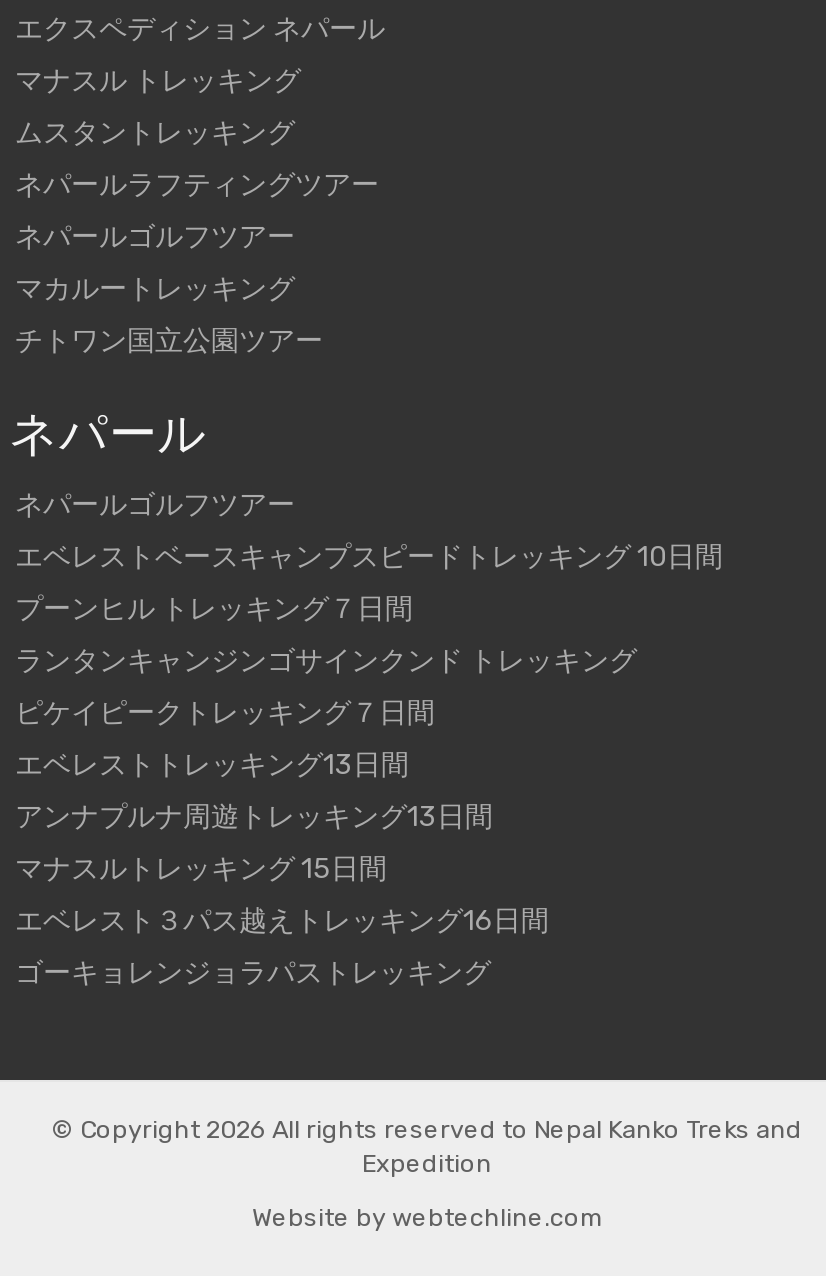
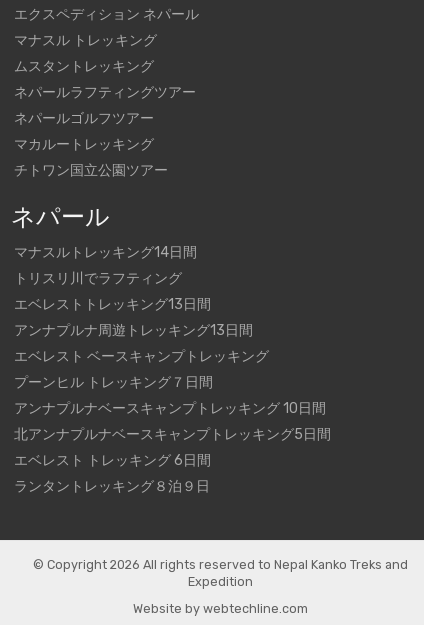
[15,489,723,731] ネパールゴルフツアー | エベレストベースキャンプスピードトレッキング 10日間 | ランタンキャンジンゴサインクンド トレッキング | ピケイピークトレッキング７日間 -> [14,244,197,287] マナスルトレッキング14日間 | トリスリ川でラフティング
moved [15,593,413,627] -> [14,374,213,391]: プーンヒル トレッキング７日間
moved [15,749,493,835] -> [14,296,253,339]: エベレストトレッキング13日間 | アンナプルナ周遊トレッキング13日間
[15,853,549,991] マナスルトレッキング 15日間 | エベレスト３パス越えトレッキング16日間 | ゴーキョレンジョラパストレッキング -> [14,348,331,495] エベレスト ベースキャンプトレッキング | アンナプルナベースキャンプトレッキング 10日間 | 北アンナプルナベースキャンプトレッキング5日間 | エベレスト トレッキング 6日間 | ランタントレッキング８泊９日

